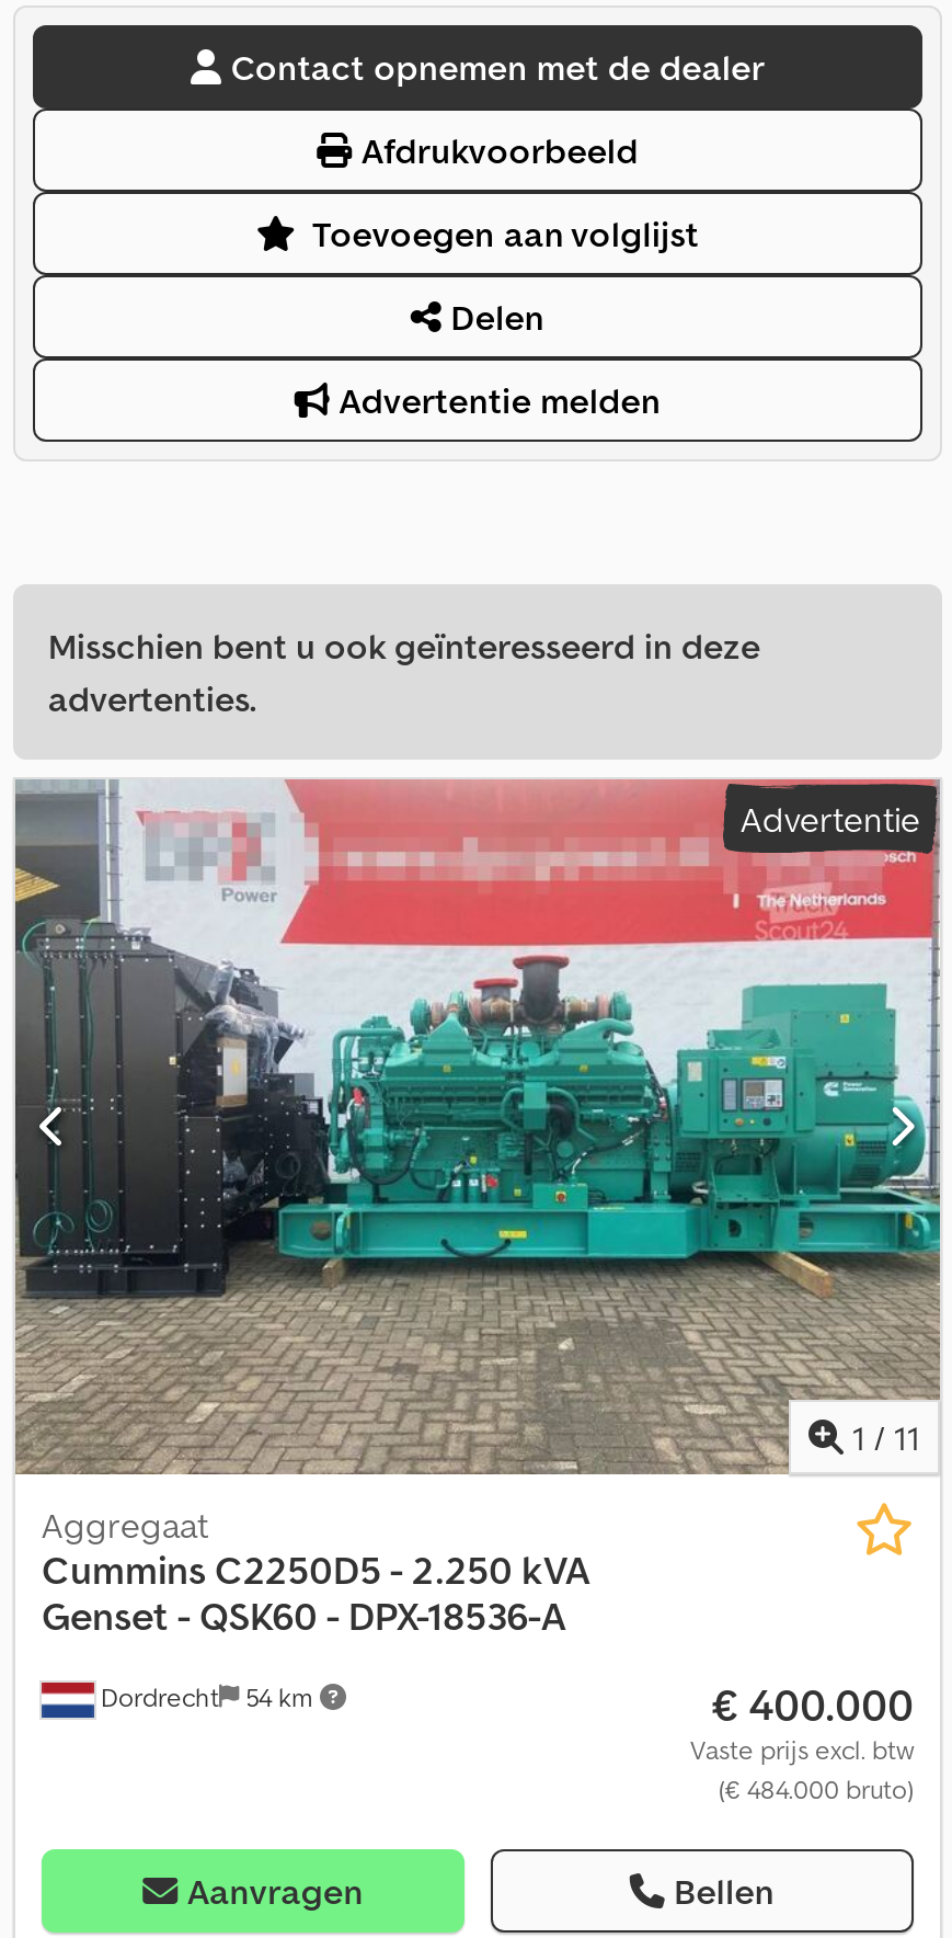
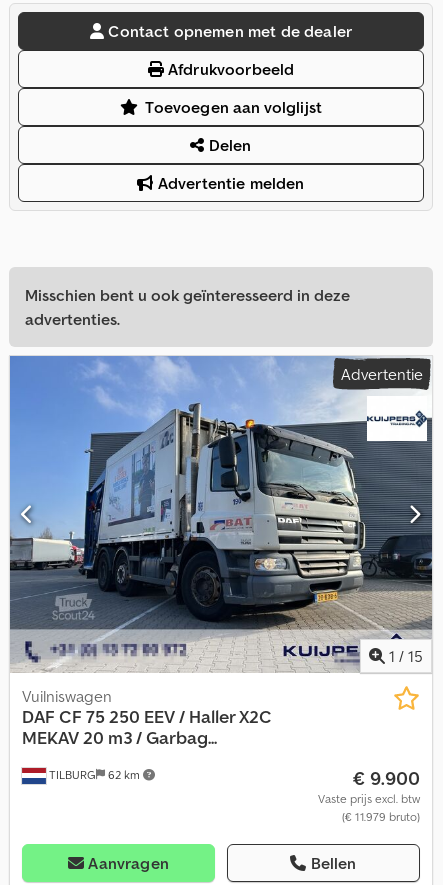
[13,777,942,1474] [image] | 1 / 11 -> [9,355,433,672] [image] | 1 / 15
[42,1502,589,1640] Aggregaat | Cummins C2250D5 - 2.250 kVA | Genset - QSK60 - DPX-18536-A -> [22,686,272,749] Vuilniswagen | DAF CF 75 250 EEV / Haller X2C | MEKAV 20 m3 / Garbag...
[94,1680,320,1712] Dordrecht 54 km -> [46,767,143,782] TILBURG 62 km
[712,1675,914,1732] € 400.000 -> [353,765,420,791] € 9.900
[719,1772,914,1804] (€ 484.000 bruto) -> [342,809,420,824] (€ 11.979 bruto)

